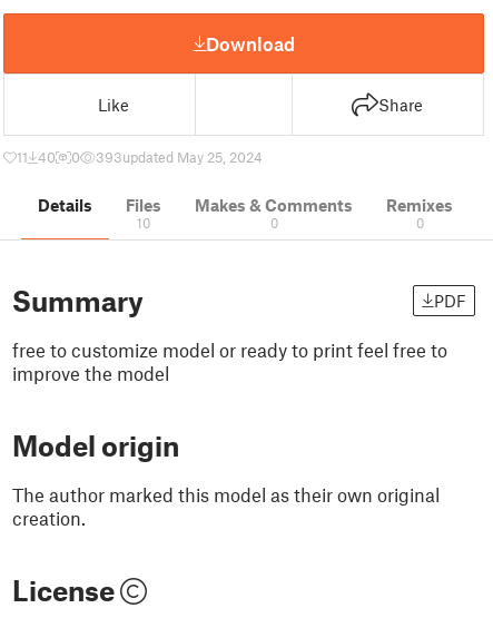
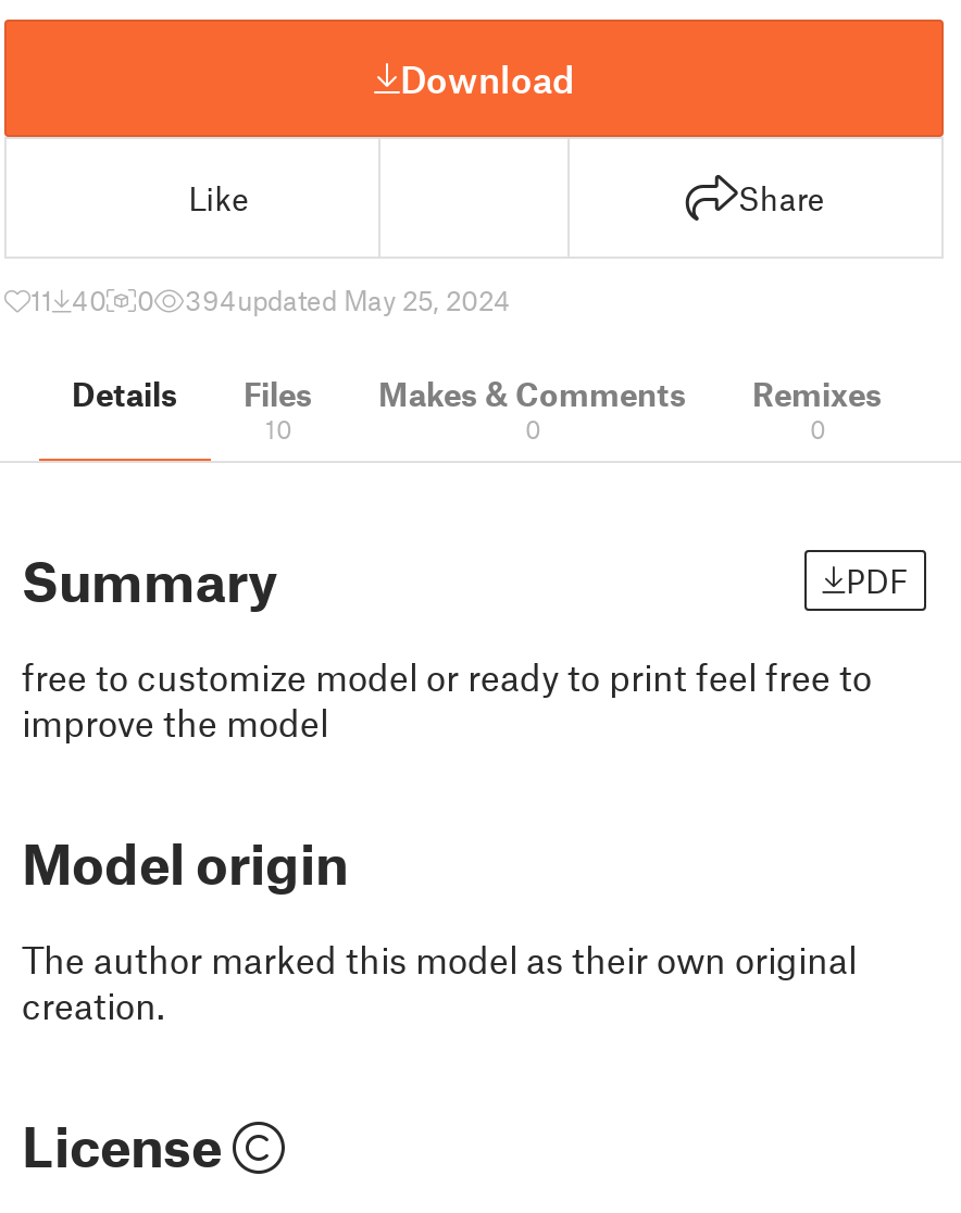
[96,148,263,166] 393updated May 25, 2024 -> [185,283,511,317] 394updated May 25, 2024

